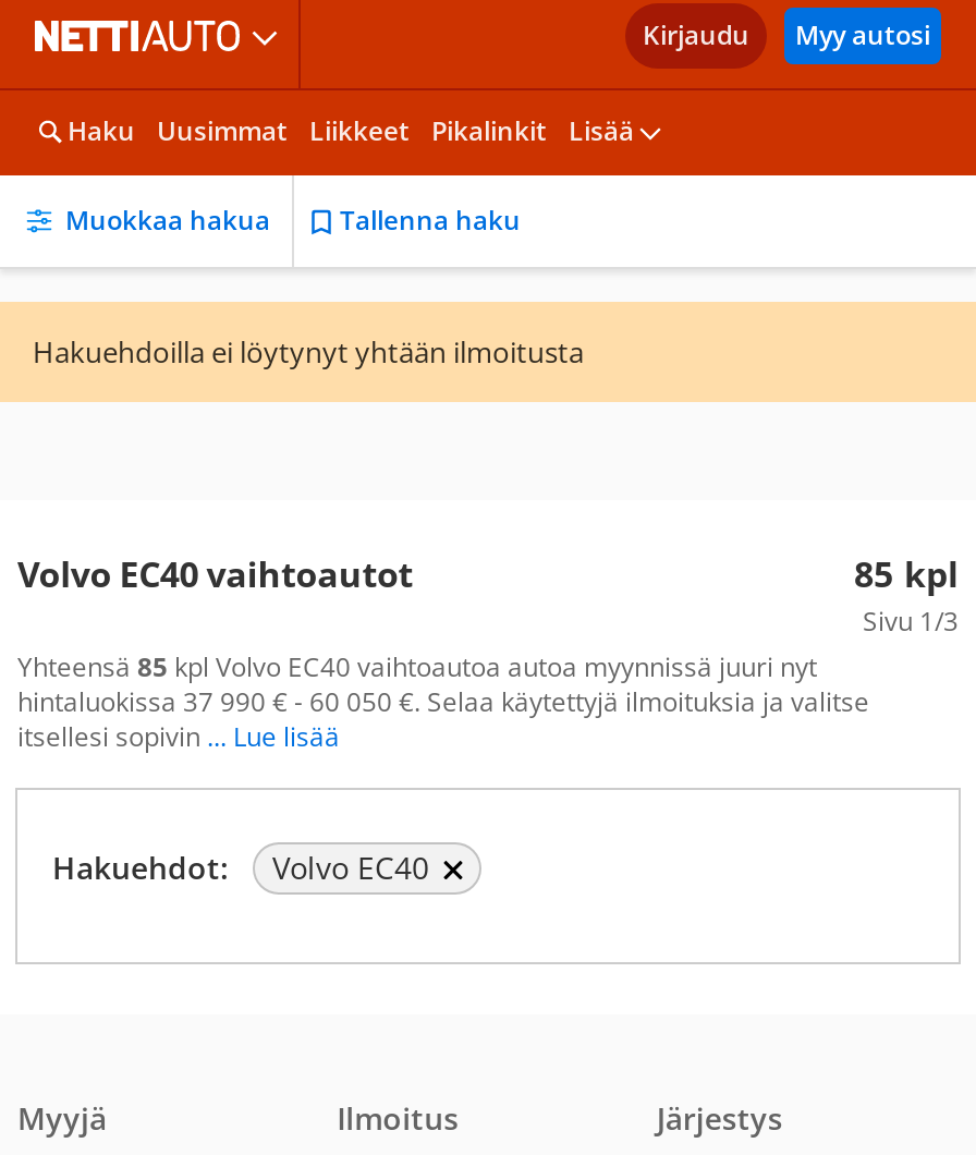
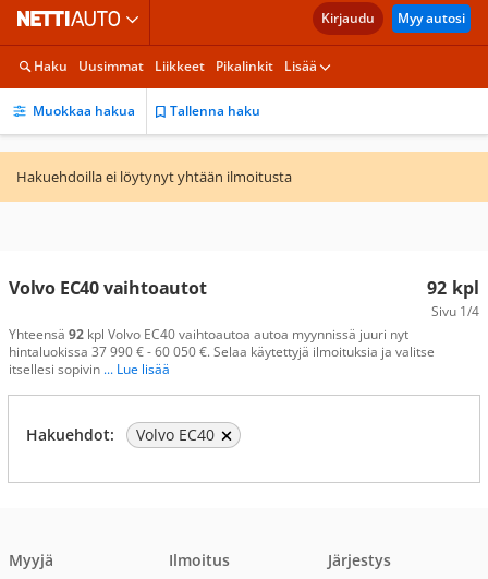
[854,550,959,598] 85 kpl -> [427,276,479,300] 92 kpl
[863,603,959,640] Sivu 1/3 -> [431,302,479,321] Sivu 1/4
[17,648,817,685] Yhteensä 85 kpl Volvo EC40 vaihtoautoa autoa myynnissä juuri nyt -> [9,325,408,343] Yhteensä 92 kpl Volvo EC40 vaihtoautoa autoa myynnissä juuri nyt

